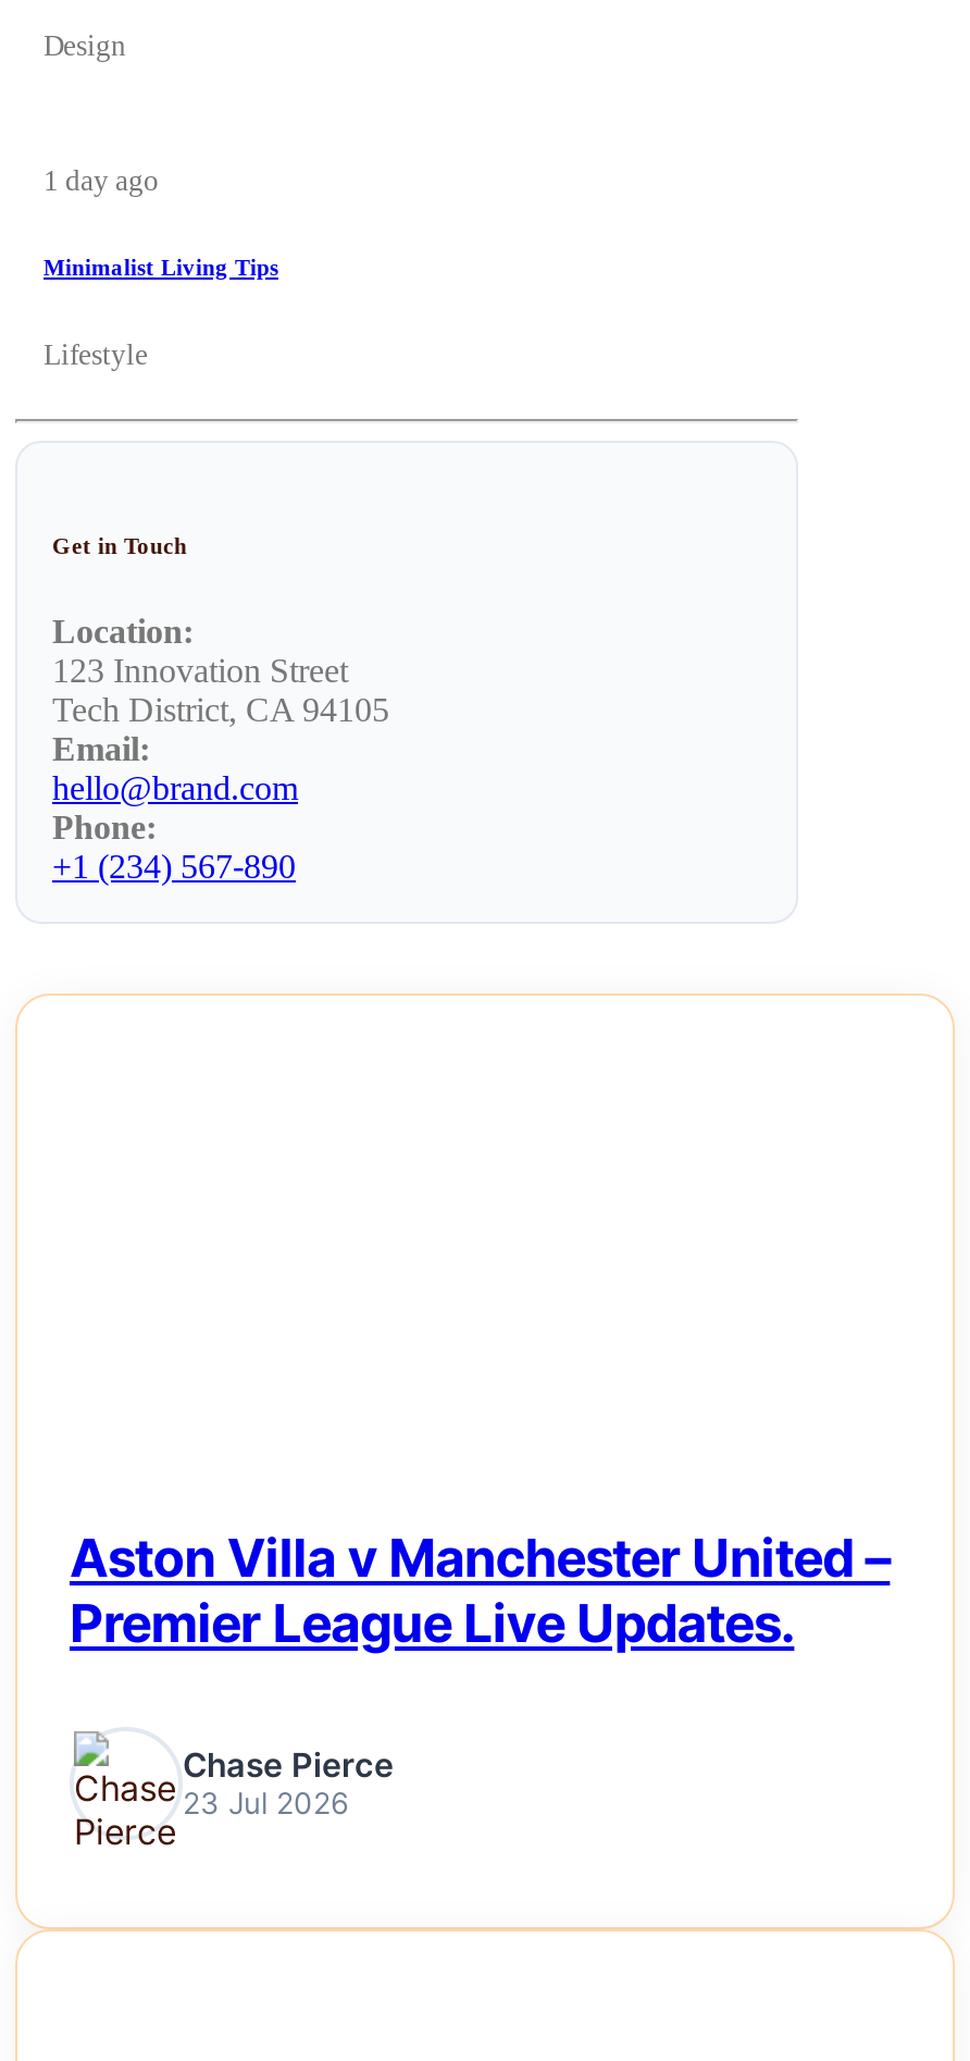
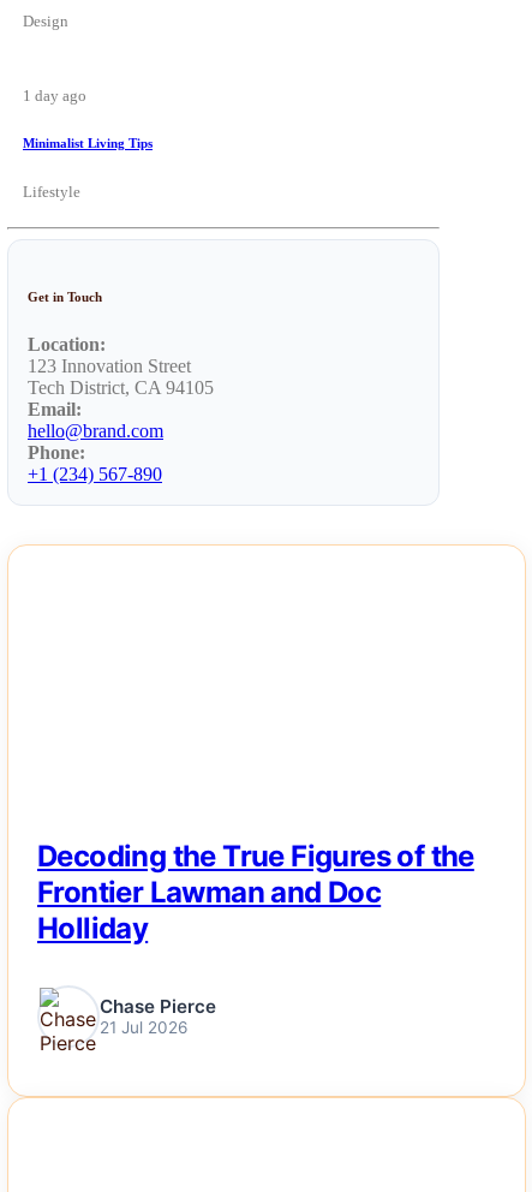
[70,1526,890,1655] Aston Villa v Manchester United – | Premier League Live Updates. -> [37,839,474,946] Decoding the True Figures of the | Frontier Lawman and Doc | Holliday
[183,1787,348,1821] 23 Jul 2026 -> [100,1018,187,1037] 21 Jul 2026

